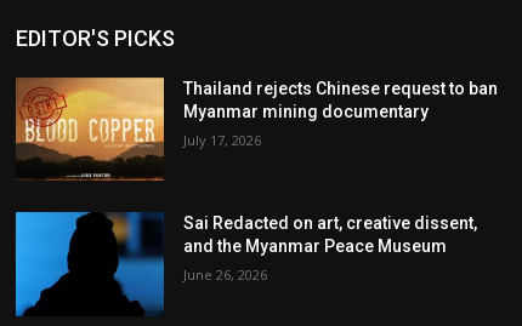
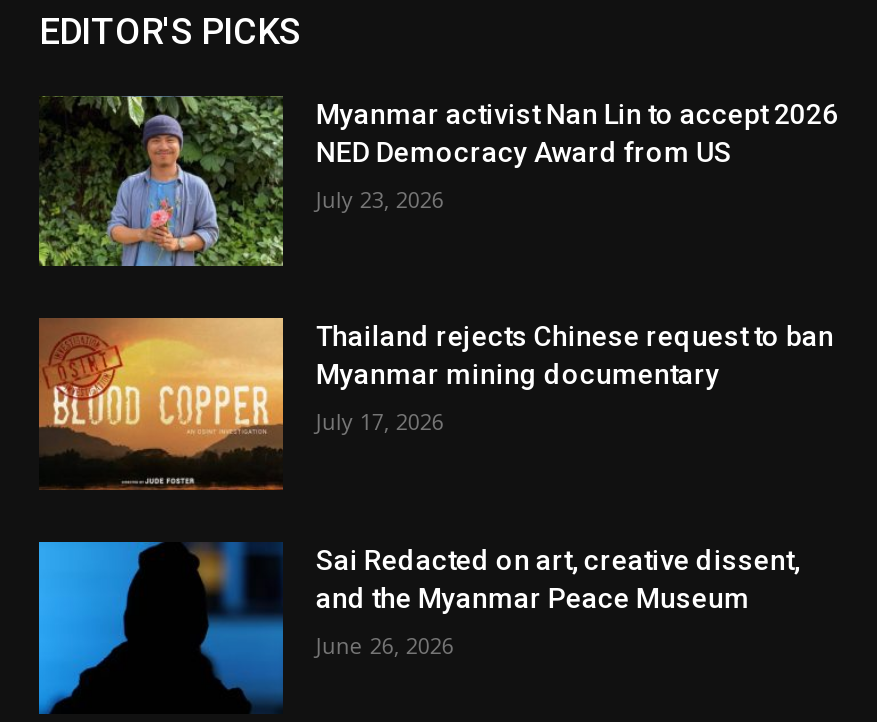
none -> [37,94,838,268] [image] | Myanmar activist Nan Lin to accept 2026 | NED Democracy Award from US | July 23, 2026

